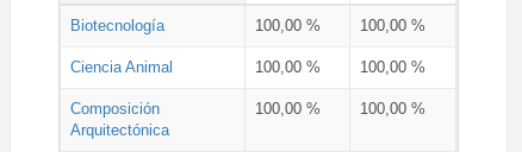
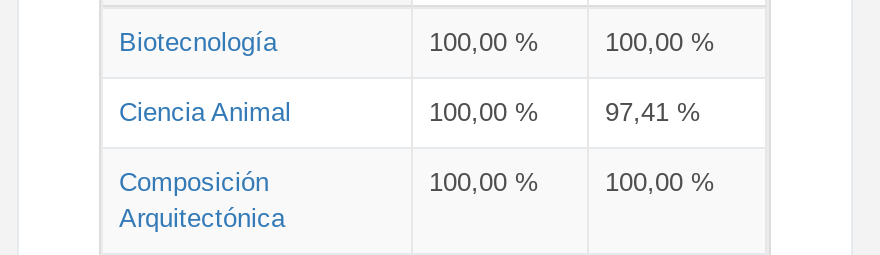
[360,58,425,75] 100,00 % -> [605,96,701,126] 97,41 %

